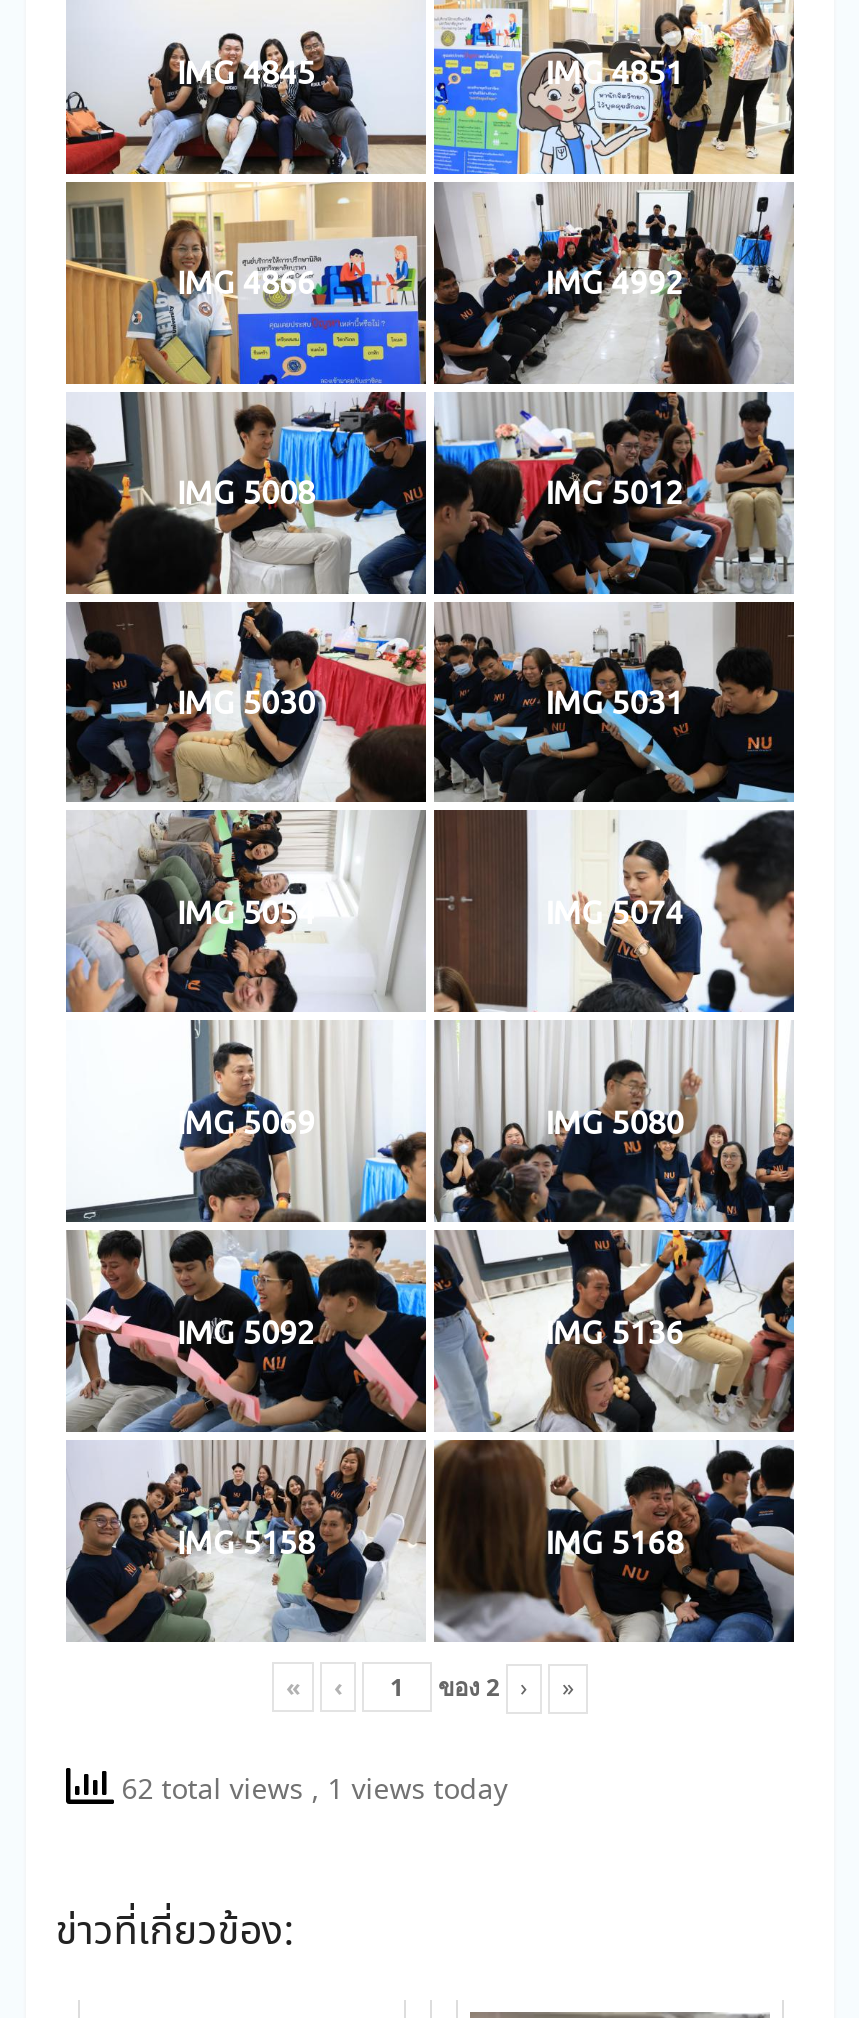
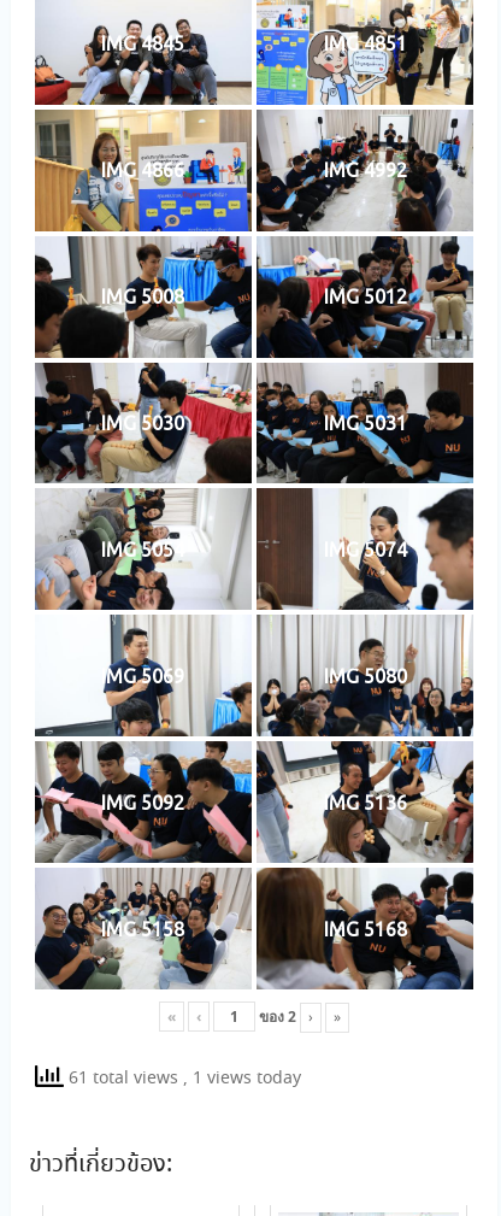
[113,1771,507,1811] 62 total views, 1 views today -> [63,1067,301,1091] 61 total views, 1 views today

